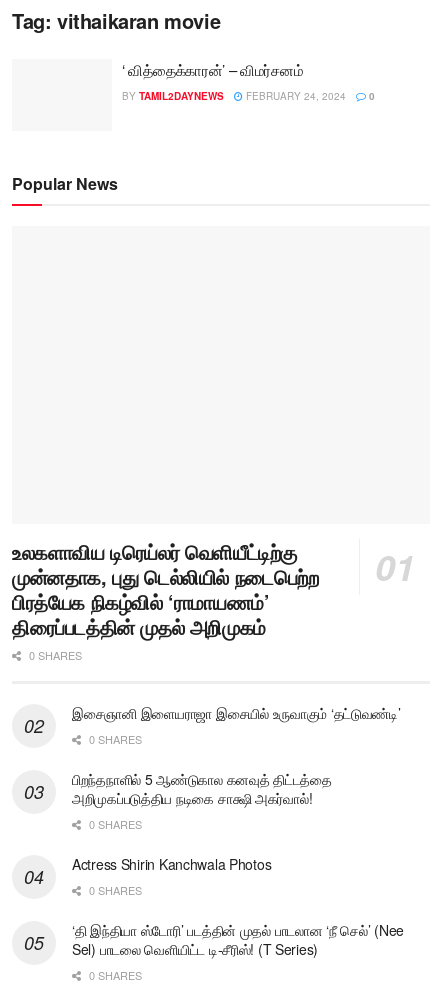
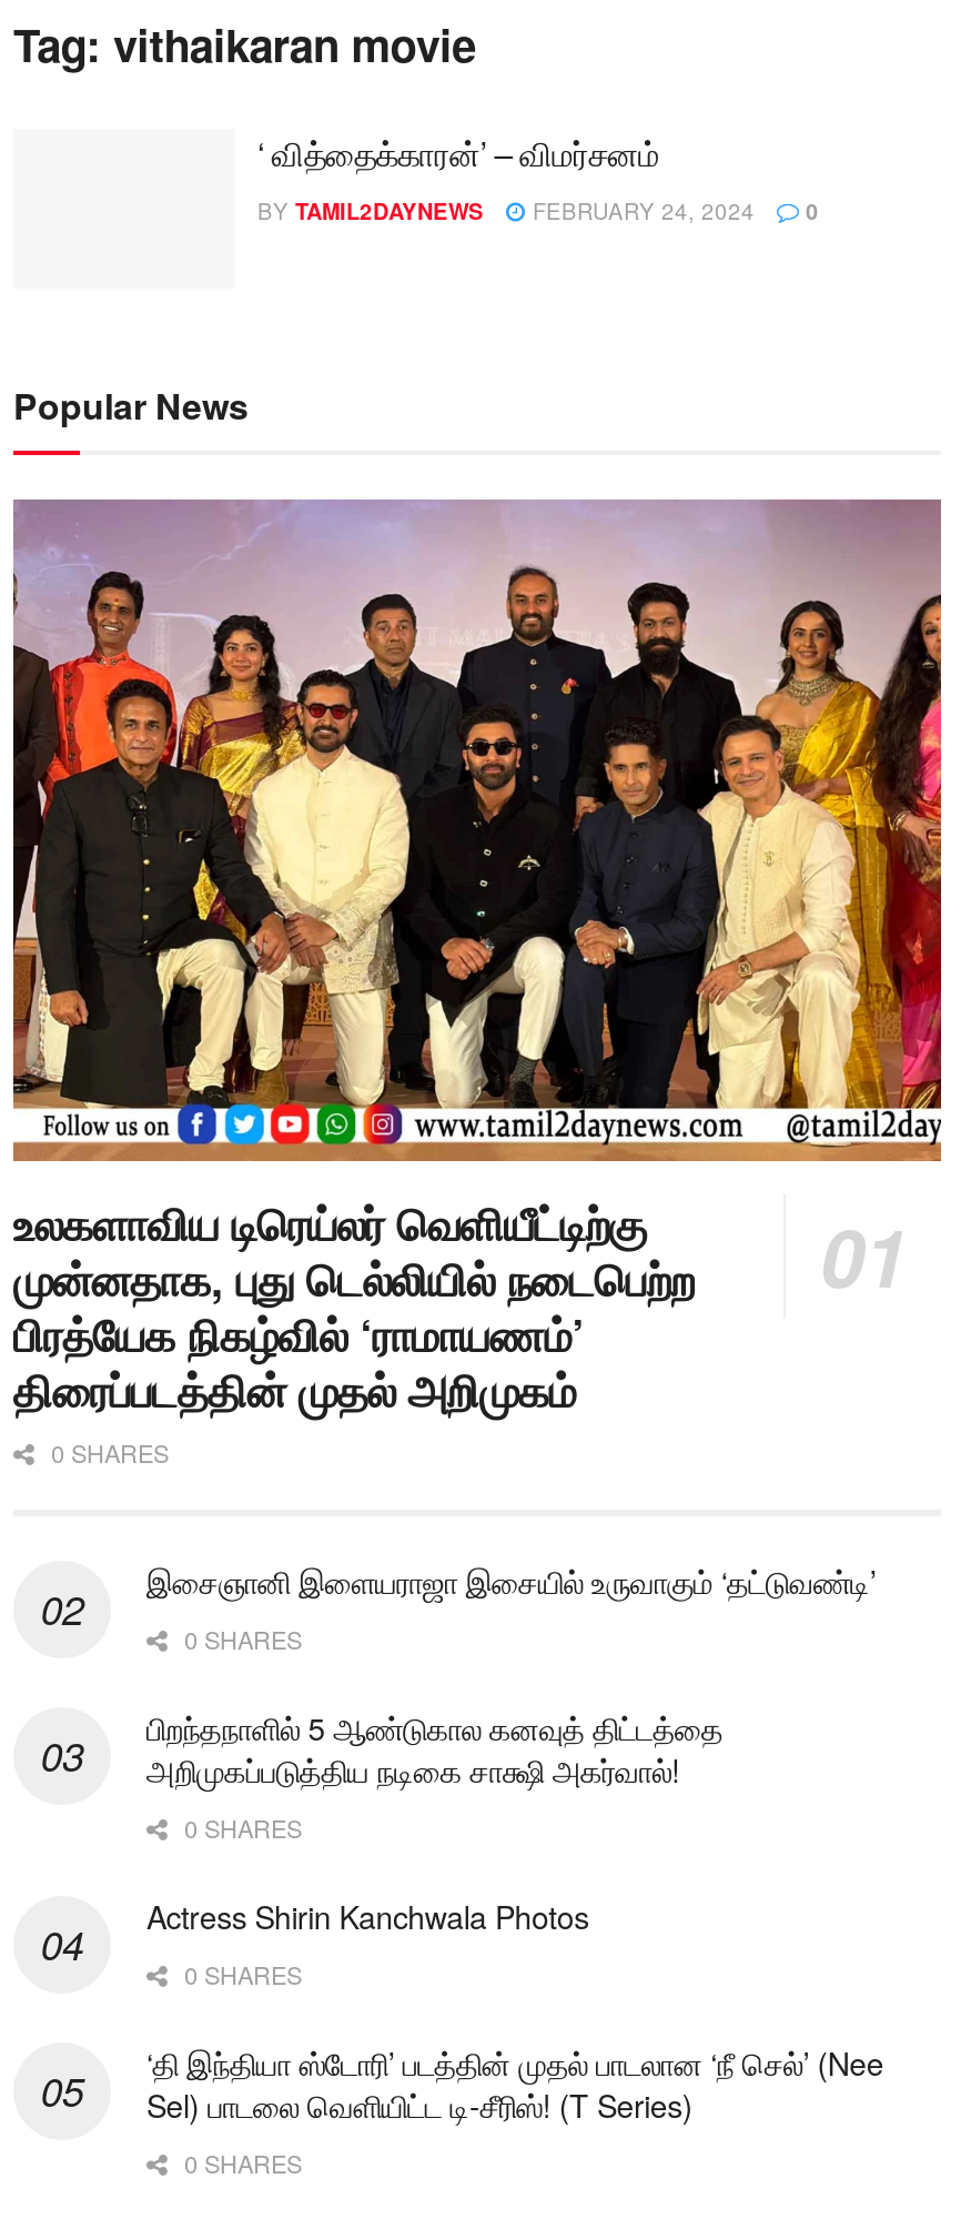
none -> [11,497,943,1163] [image]

